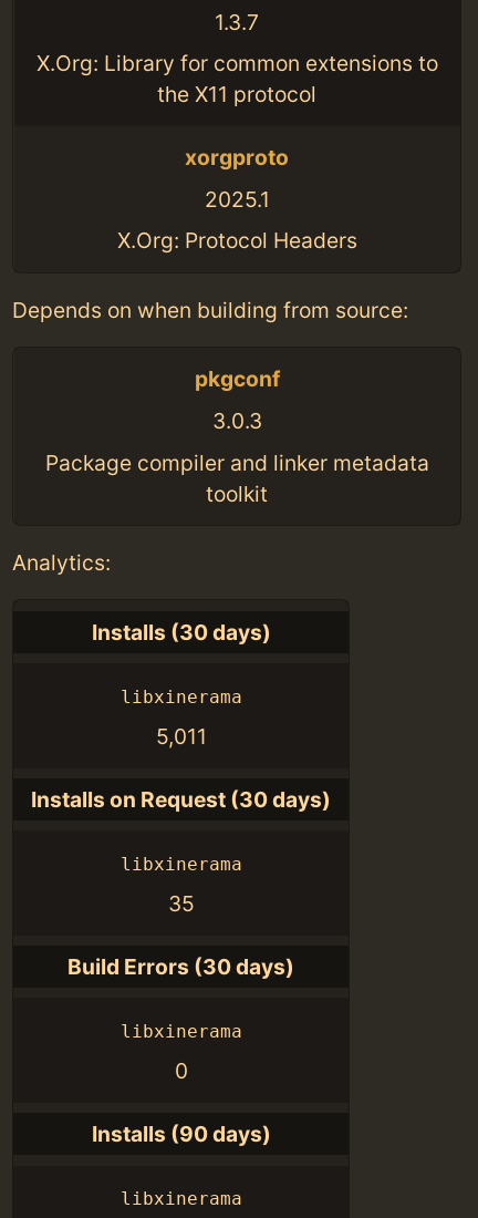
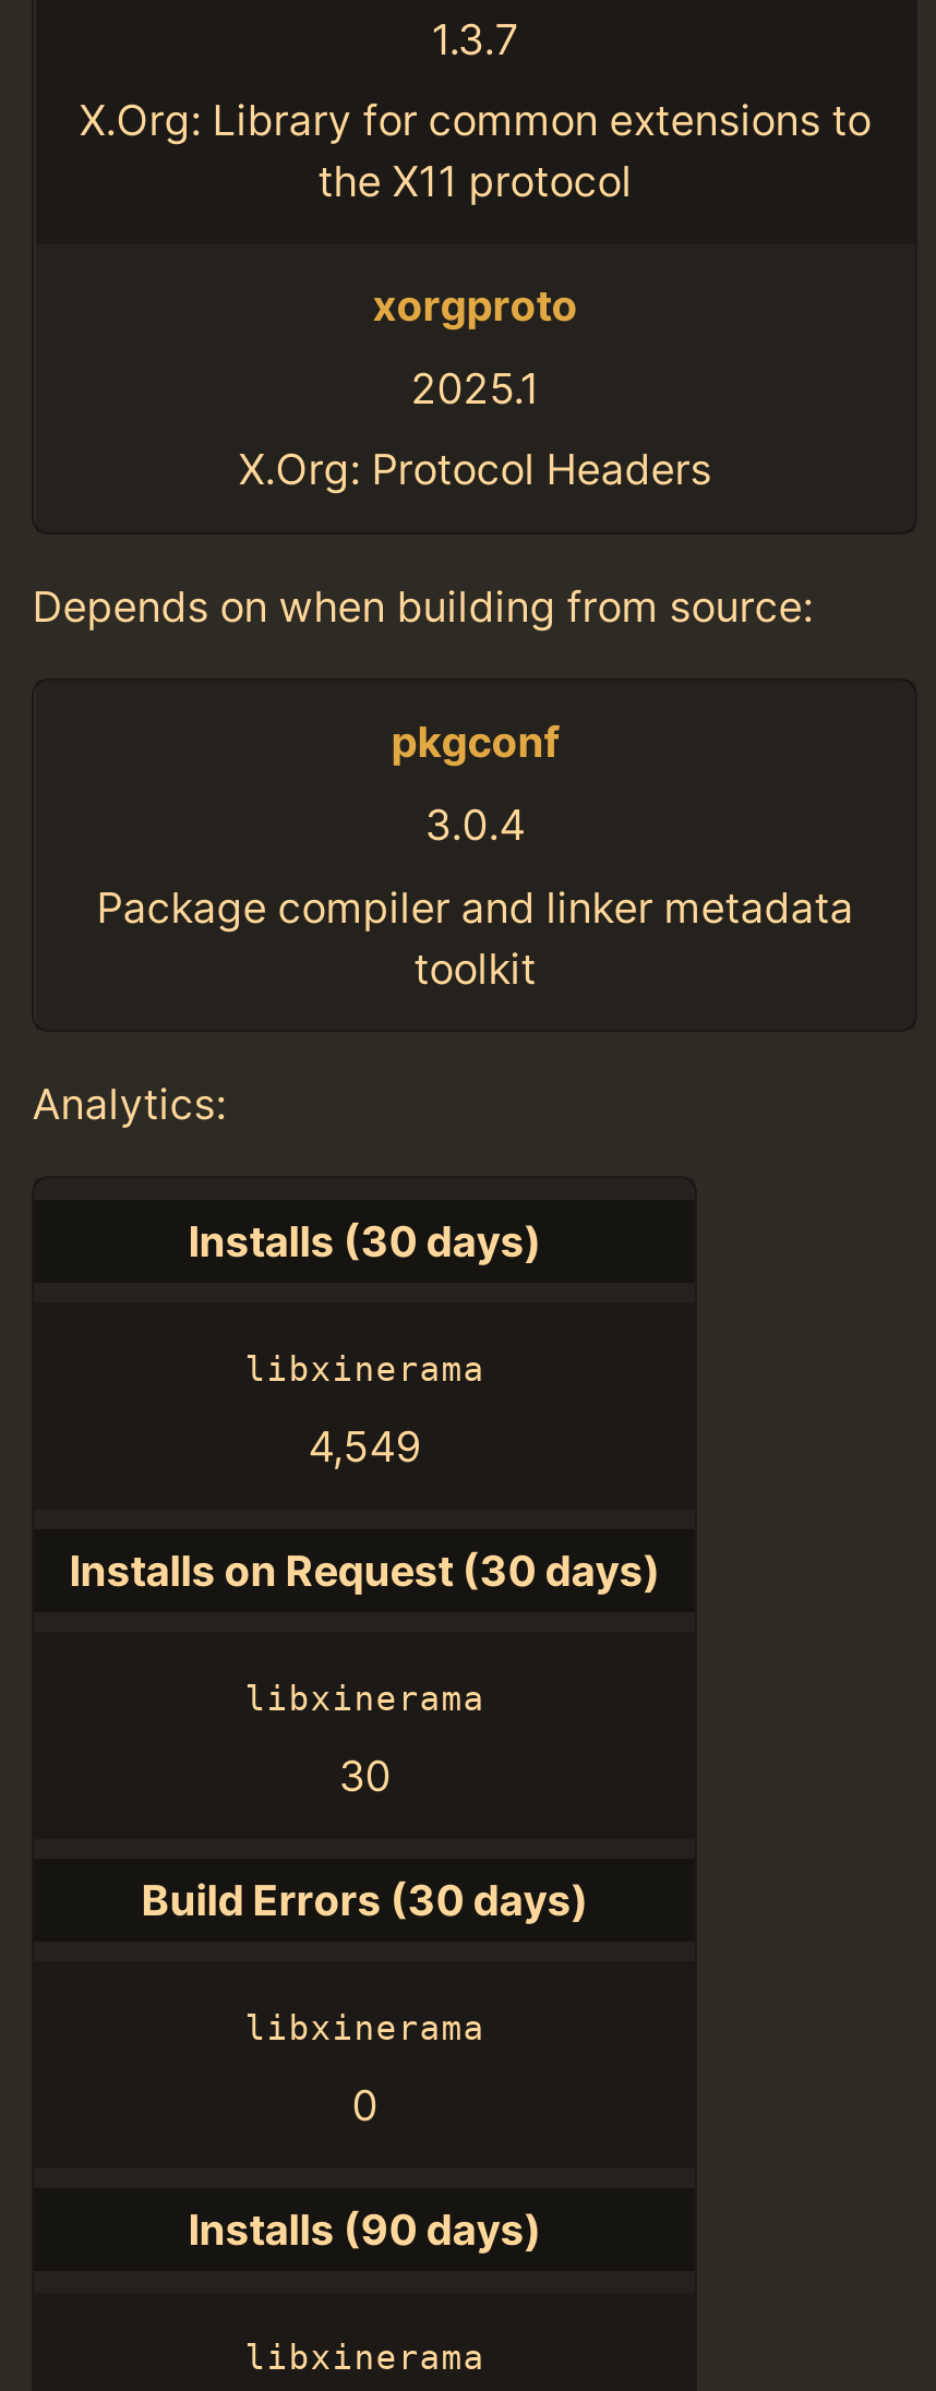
[212,407,262,434] 3.0.3 -> [425,798,525,851] 3.0.4
[156,723,207,750] 5,011 -> [308,1420,422,1473] 4,549
[168,891,194,917] 35 -> [339,1750,391,1803] 30

